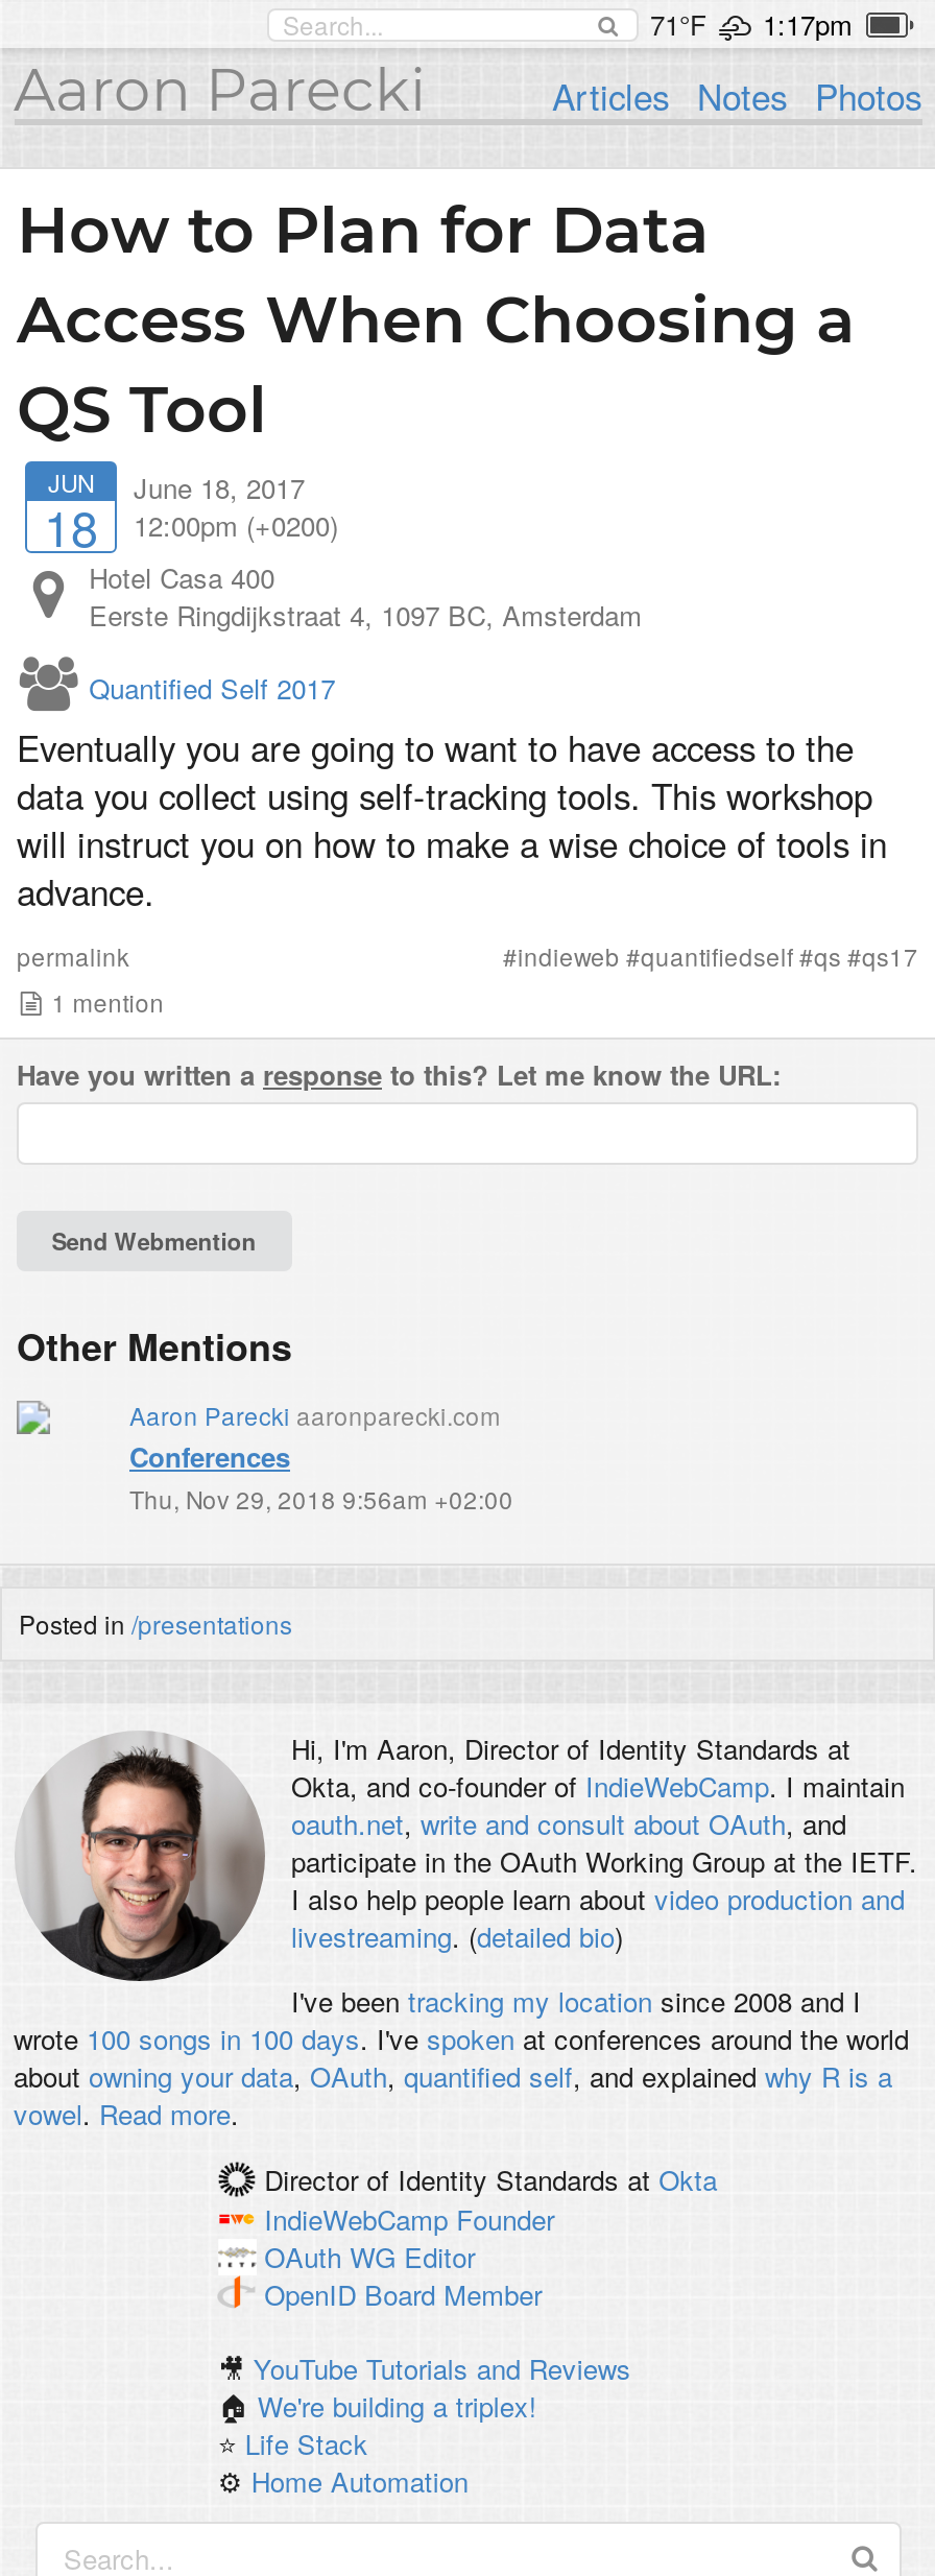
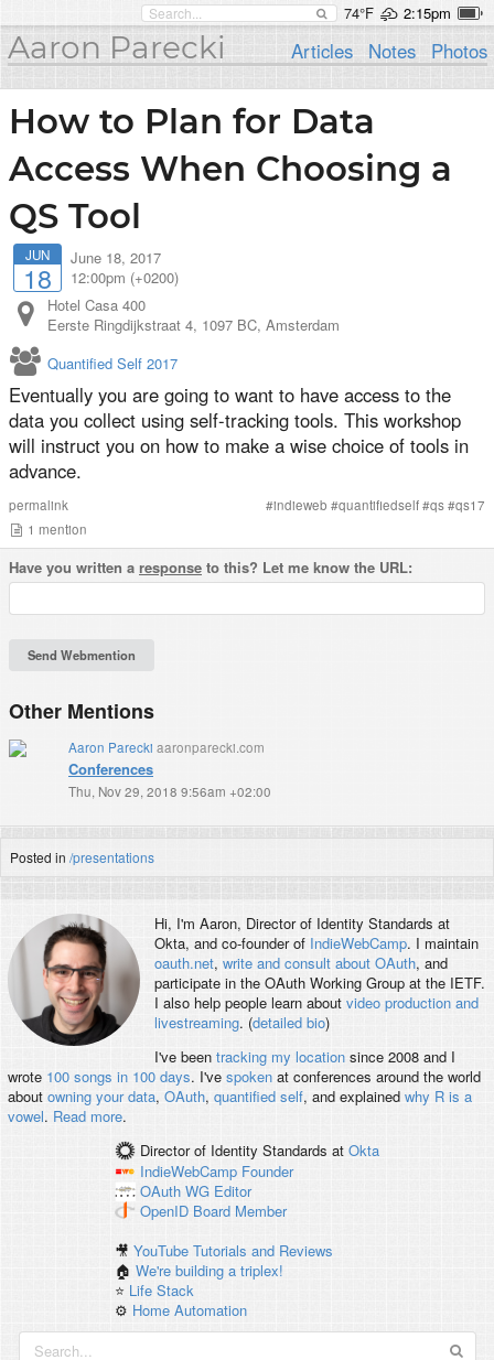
[650,4,853,44] 71°F | 1:17pm -> [343,2,450,23] 74°F | 2:15pm

